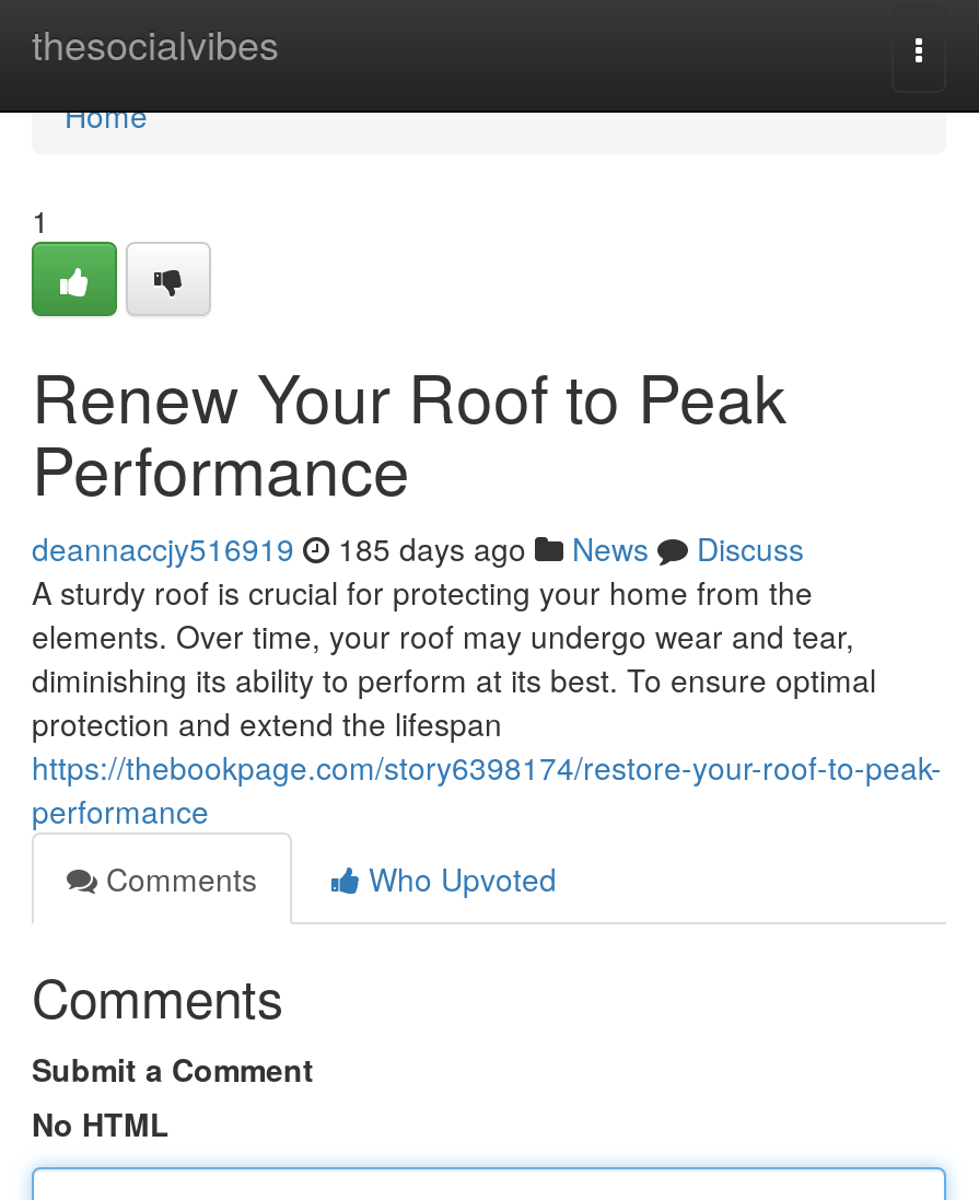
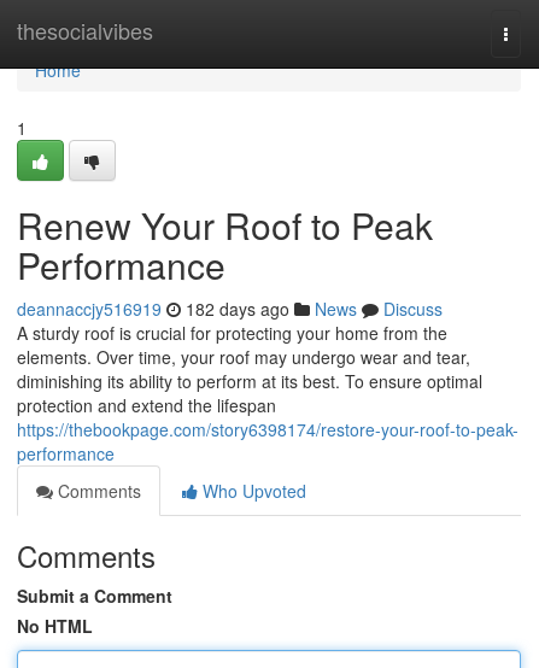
[32,526,804,570] deannaccjy516919 185 days ago News Discuss -> [17,297,443,321] deannaccjy516919 182 days ago News Discuss

